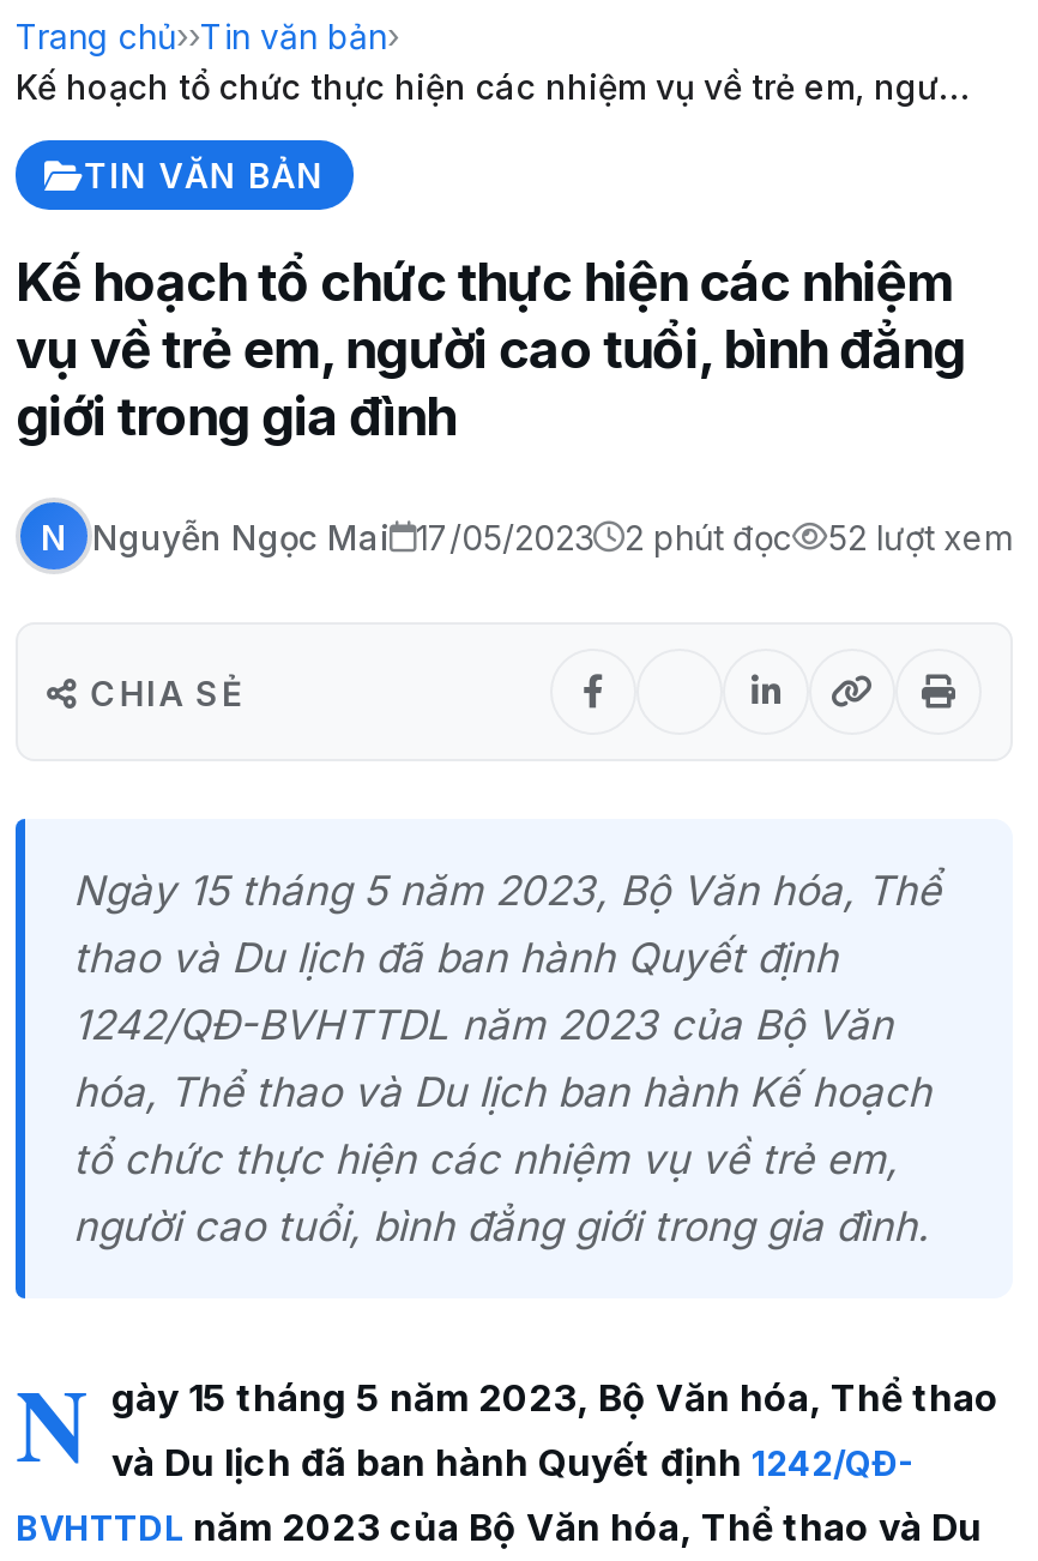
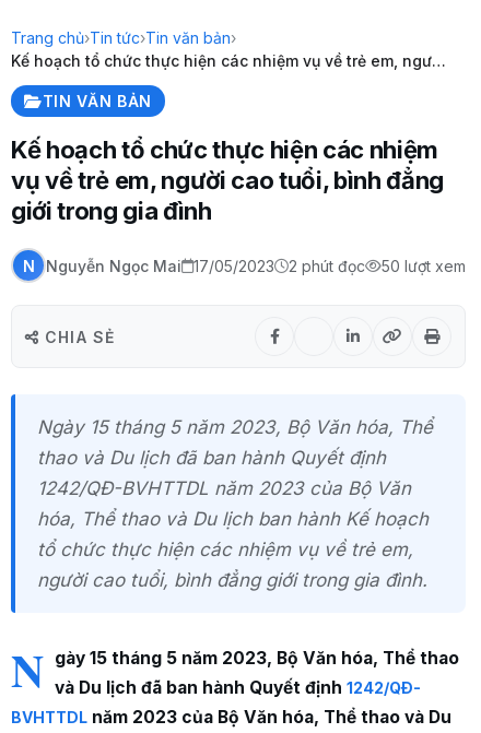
[16,16,399,56] Trang chủ››Tin văn bản› -> [11,28,236,47] Trang chủ›Tin tức›Tin văn bản›
[41,516,1010,556] N Nguyễn Ngọc Mai 17/05/2023 2 phút đọc 52 lượt xem -> [22,256,466,275] N Nguyễn Ngọc Mai 17/05/2023 2 phút đọc 50 lượt xem

